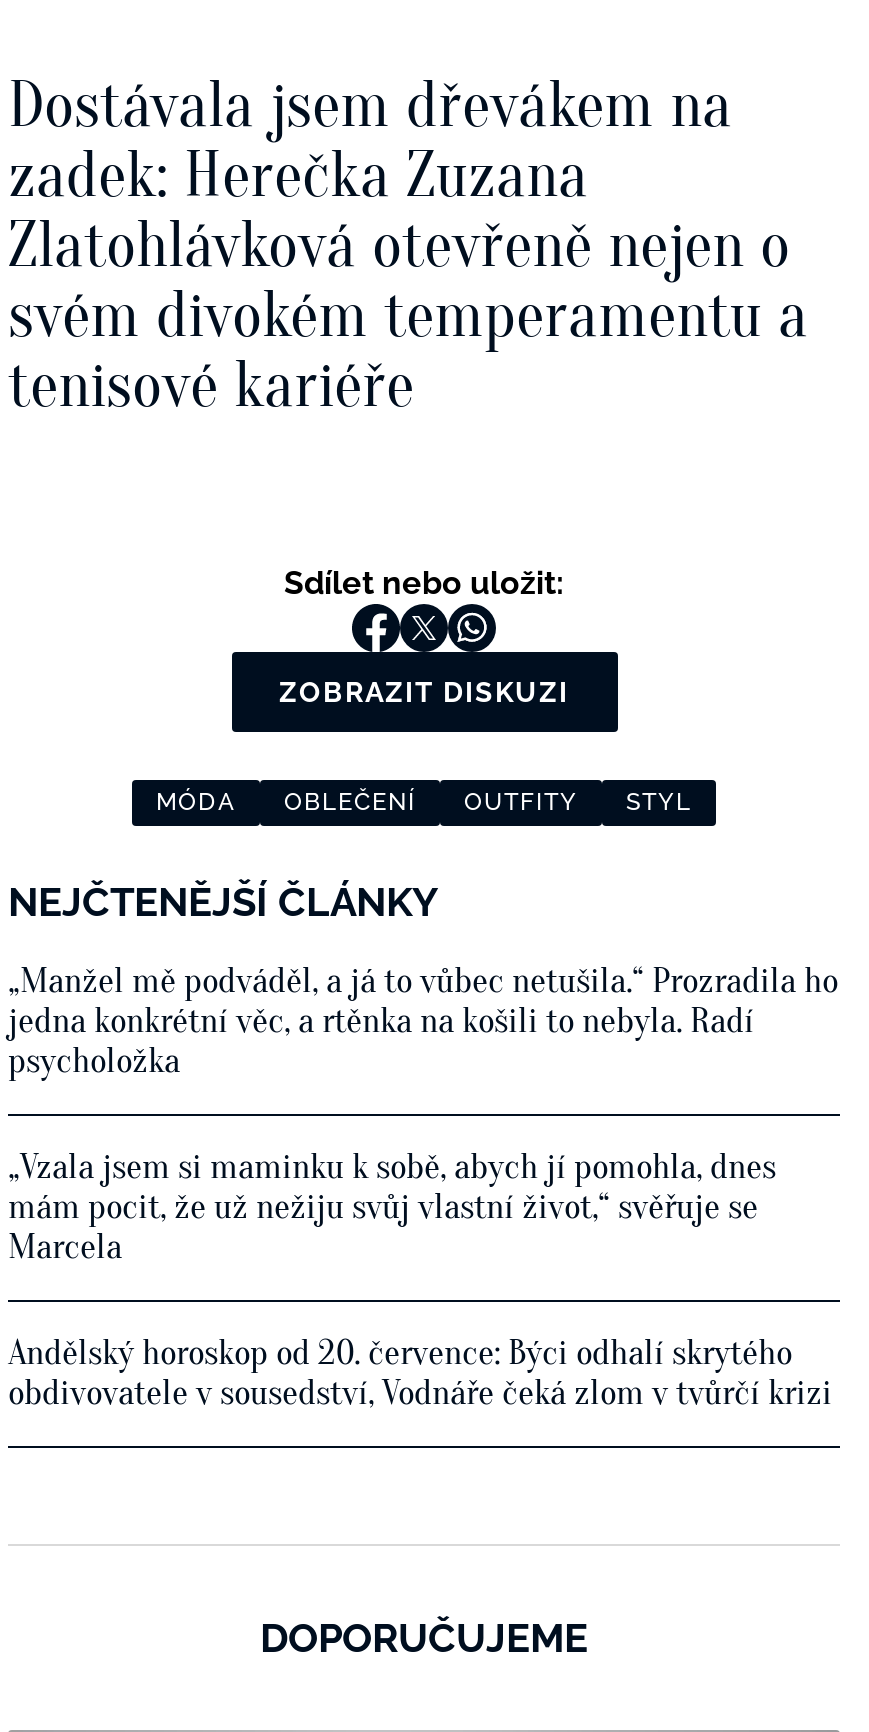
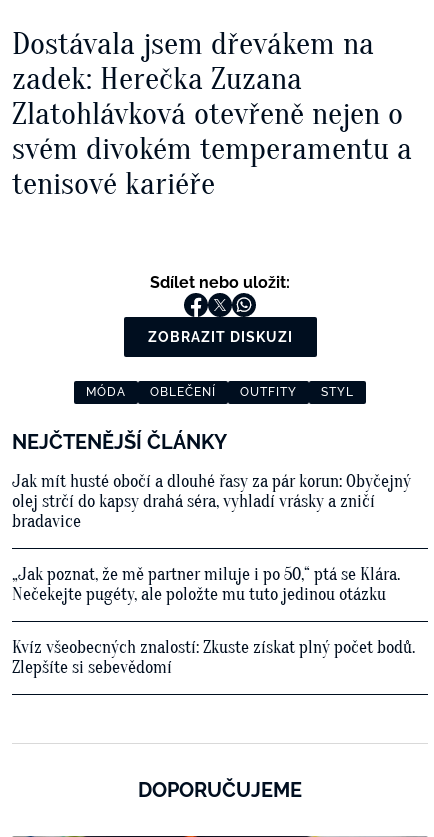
[8,960,838,1082] „Manžel mě podváděl, a já to vůbec netušila.“ Prozradila ho | jedna konkrétní věc, a rtěnka na košili to nebyla. Radí | psycholožka -> [12,471,411,532] Jak mít husté obočí a dlouhé řasy za pár korun: Obyčejný | olej strčí do kapsy drahá séra, vyhladí vrásky a zničí | bradavice
[8,1146,776,1268] „Vzala jsem si maminku k sobě, abych jí pomohla, dnes | mám pocit, že už nežiju svůj vlastní život,“ svěřuje se | Marcela -> [12,564,400,605] „Jak poznat, že mě partner miluje i po 50,“ ptá se Klára. | Nečekejte pugéty, ale položte mu tuto jedinou otázku
[8,1332,832,1414] Andělský horoskop od 20. července: Býci odhalí skrytého | obdivovatele v sousedství, Vodnáře čeká zlom v tvůrčí krizi -> [12,637,415,678] Kvíz všeobecných znalostí: Zkuste získat plný počet bodů. | Zlepšíte si sebevědomí

